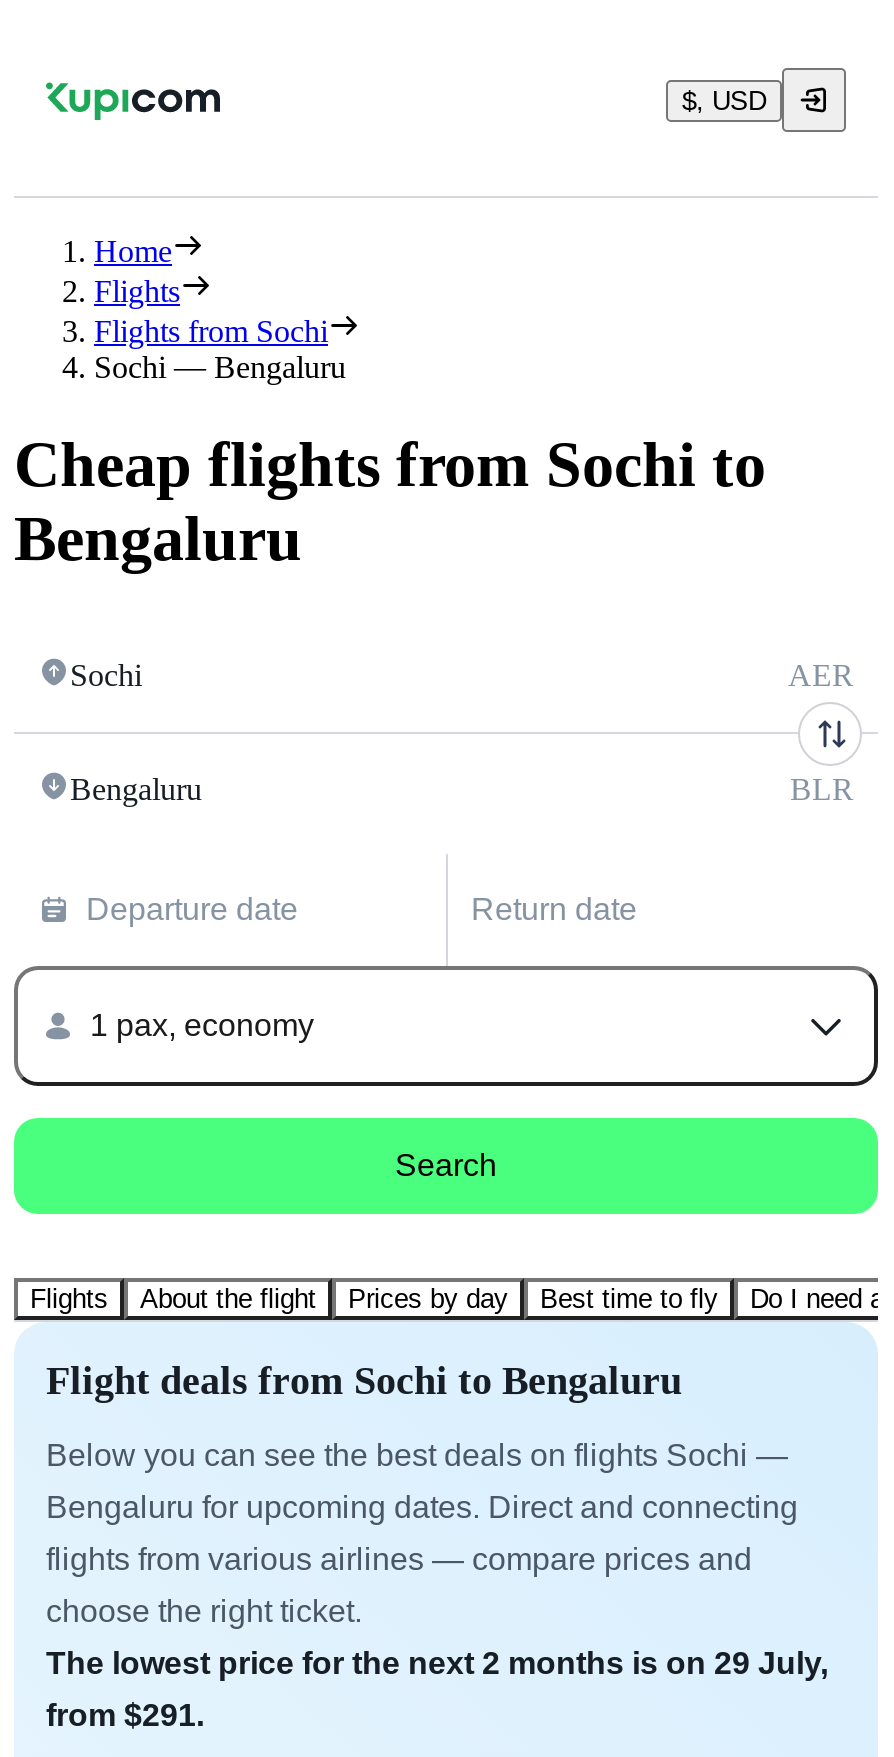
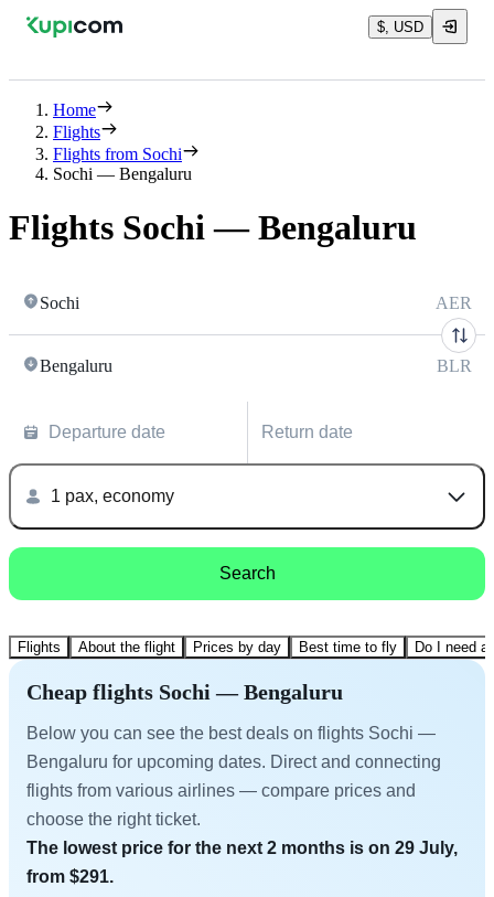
[14,429,766,575] Cheap flights from Sochi to | Bengaluru -> [9,208,417,248] Flights Sochi — Bengaluru
[46,1358,682,1402] Flight deals from Sochi to Bengaluru -> [26,680,343,704] Cheap flights Sochi — Bengaluru

